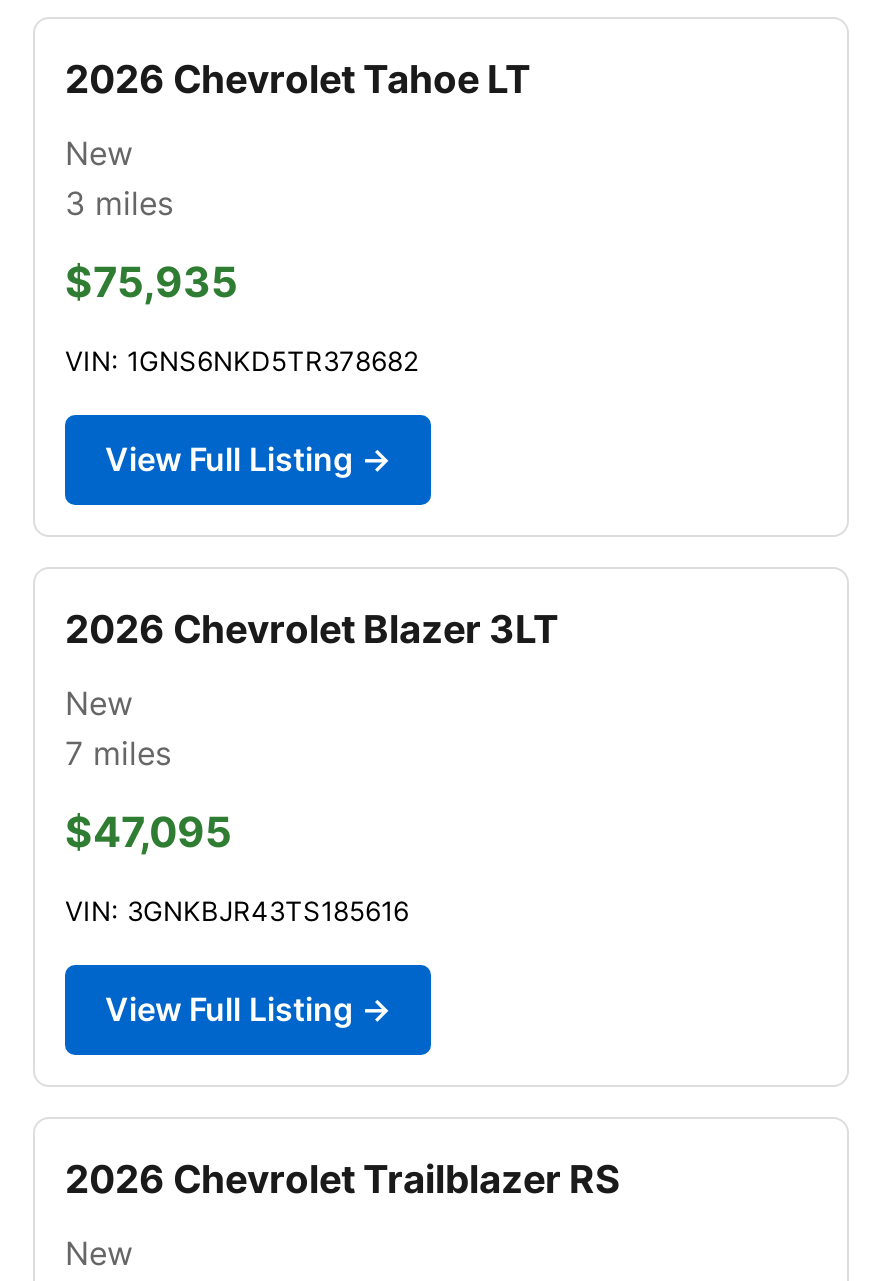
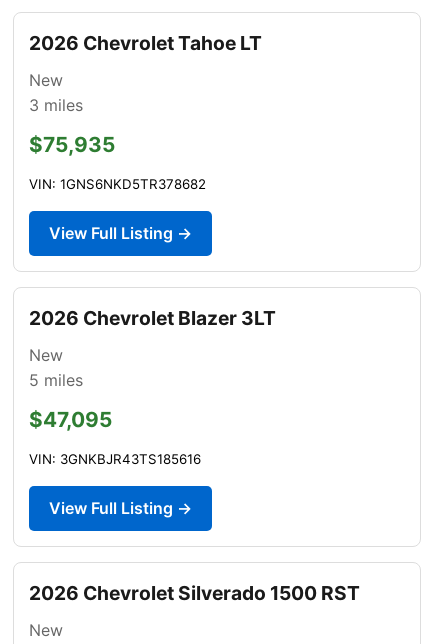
[65,733,171,773] 7 miles -> [29,370,83,390] 5 miles
[65,1155,621,1203] 2026 Chevrolet Trailblazer RS -> [29,581,360,605] 2026 Chevrolet Silverado 1500 RST

